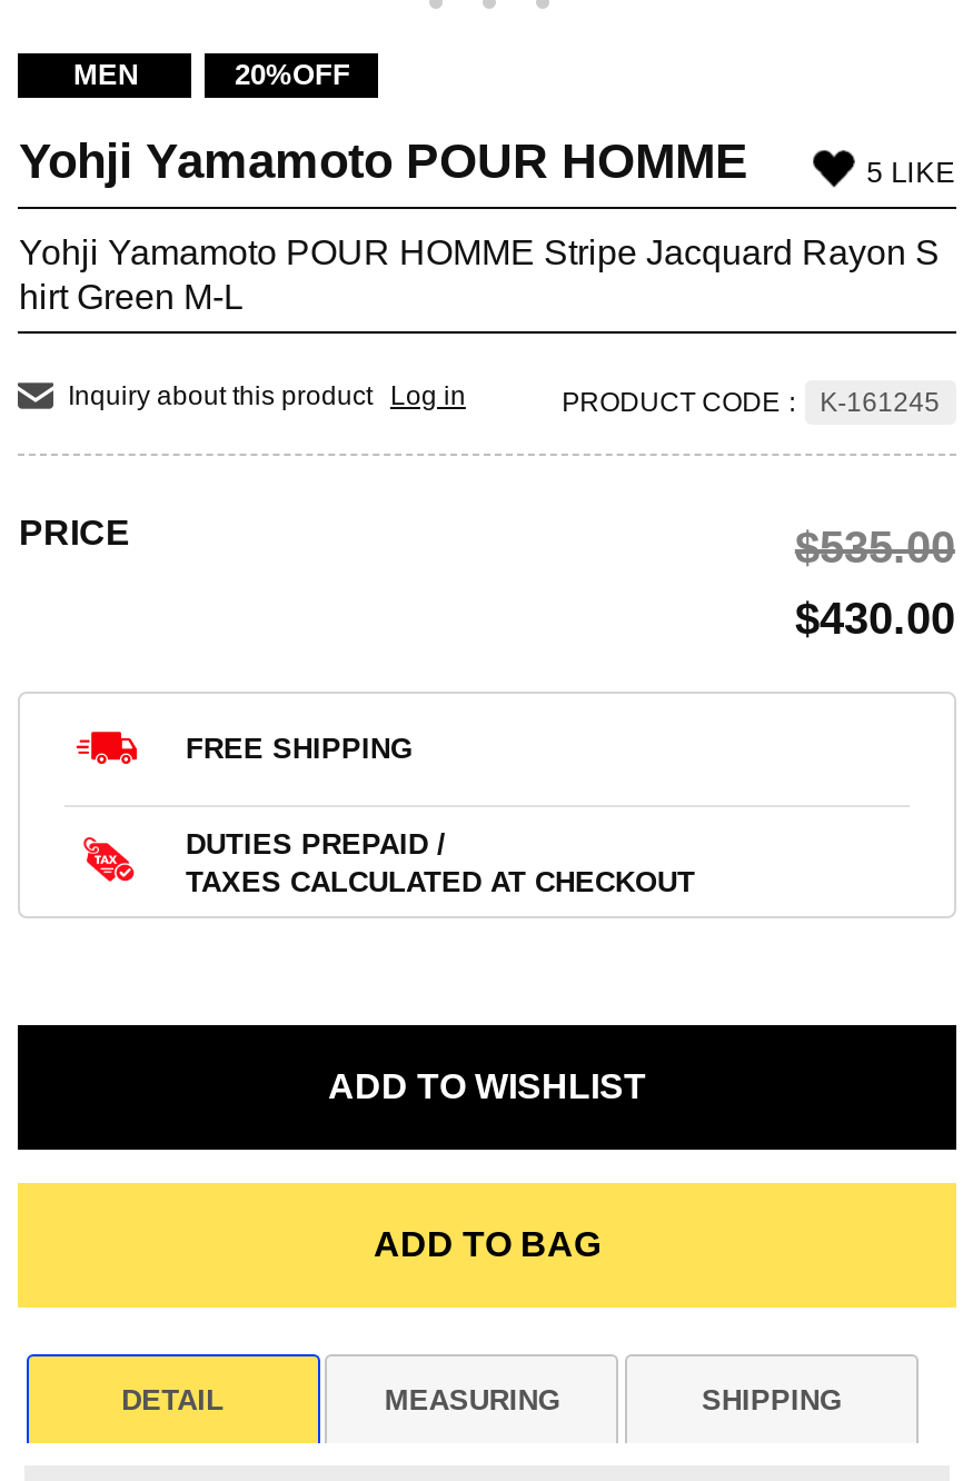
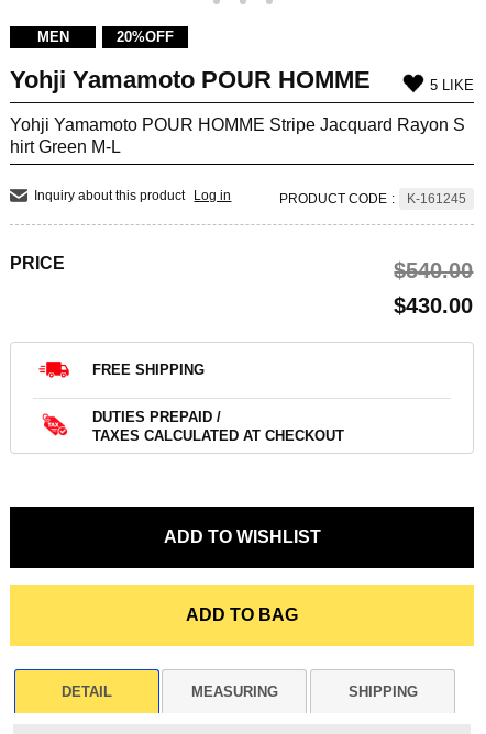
[795,523,955,571] $‌535.00 -> [394,258,473,282] $‌540.00

